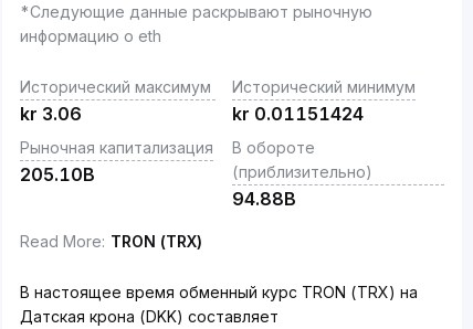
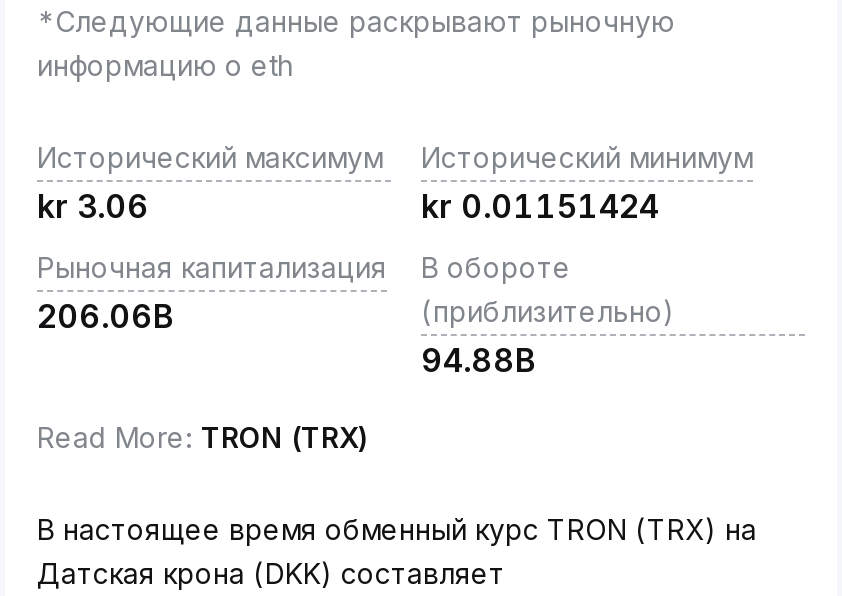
[20,163,95,185] 205.10B -> [37,296,175,336] 206.06B

